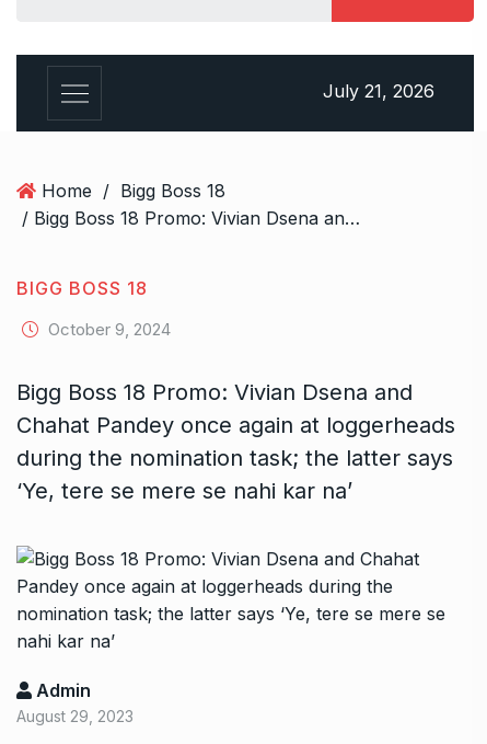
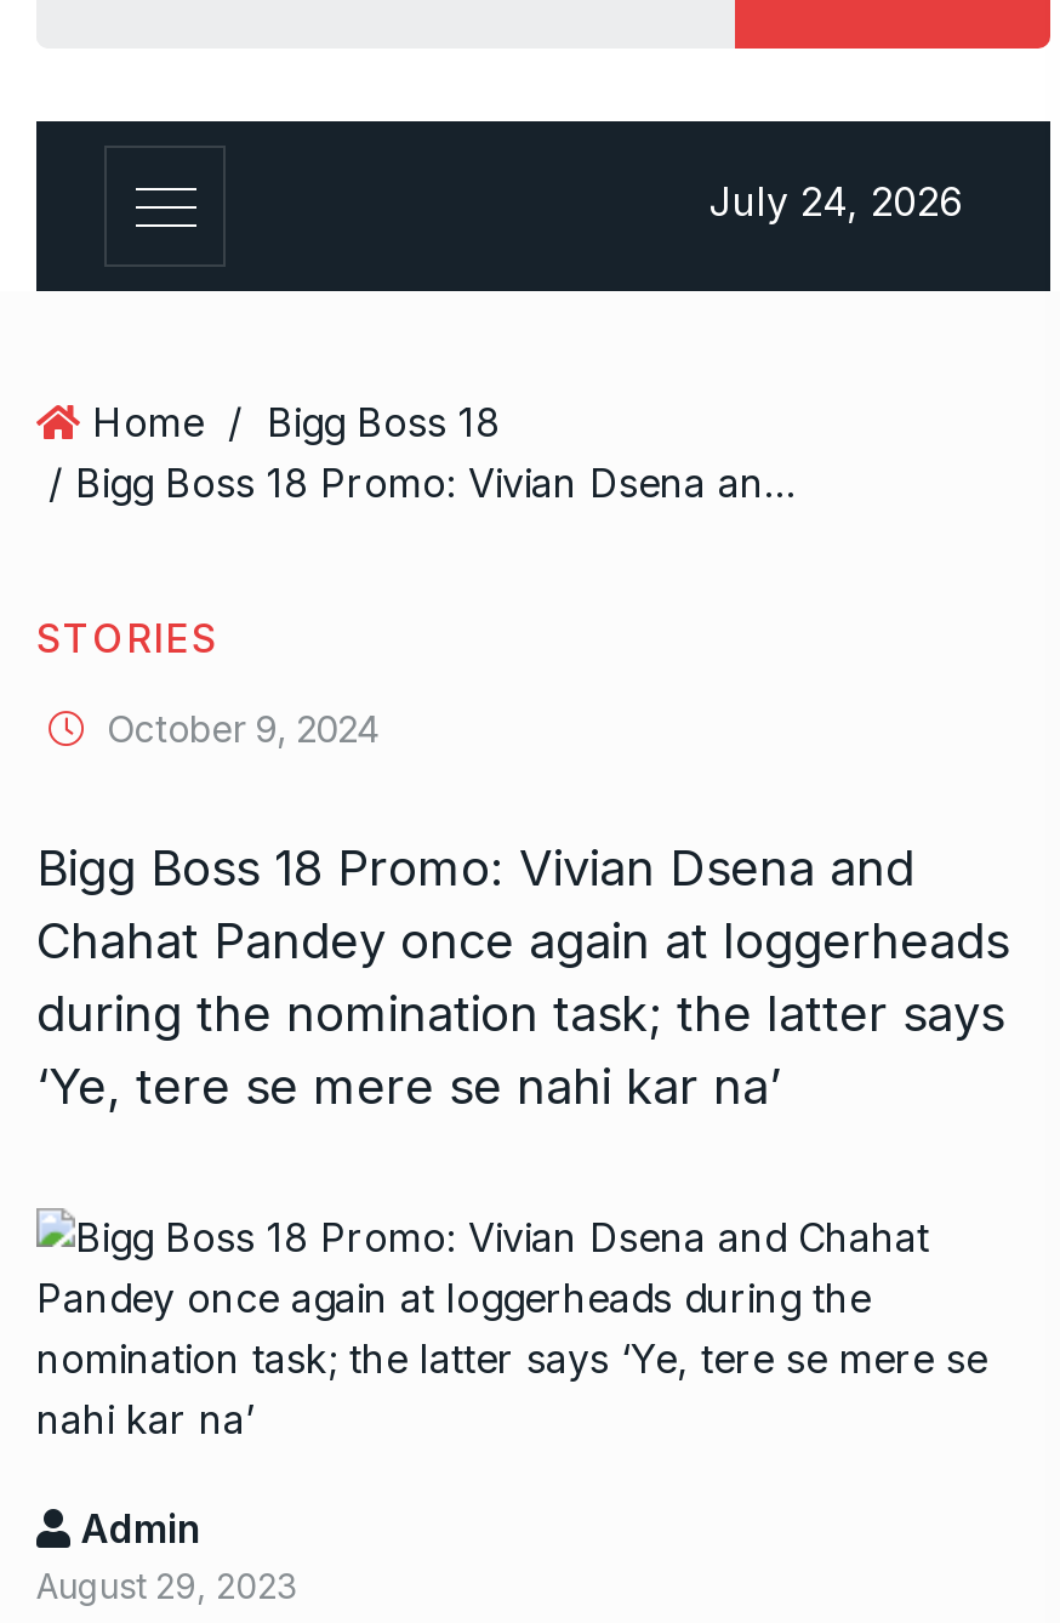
[323,80,434,101] July 21, 2026 -> [708,176,963,225] July 24, 2026
[16,277,148,299] BIGG BOSS 18 -> [36,613,218,661] STORIES

